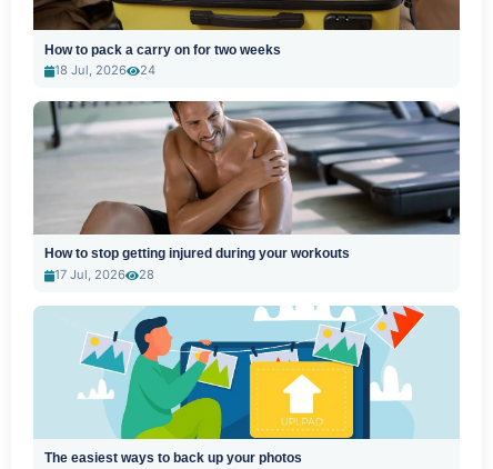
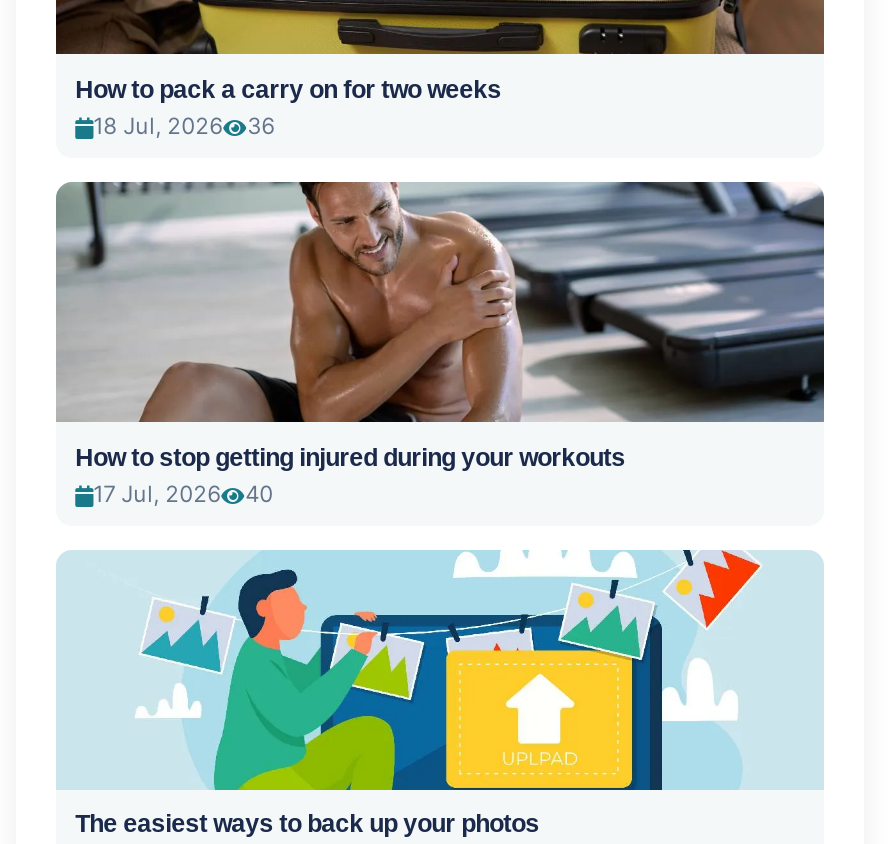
[139,63,155,78] 24 -> [247,113,275,141] 36
[54,267,154,282] 17 Jul, 2026 28 -> [93,480,273,508] 17 Jul, 2026 40

